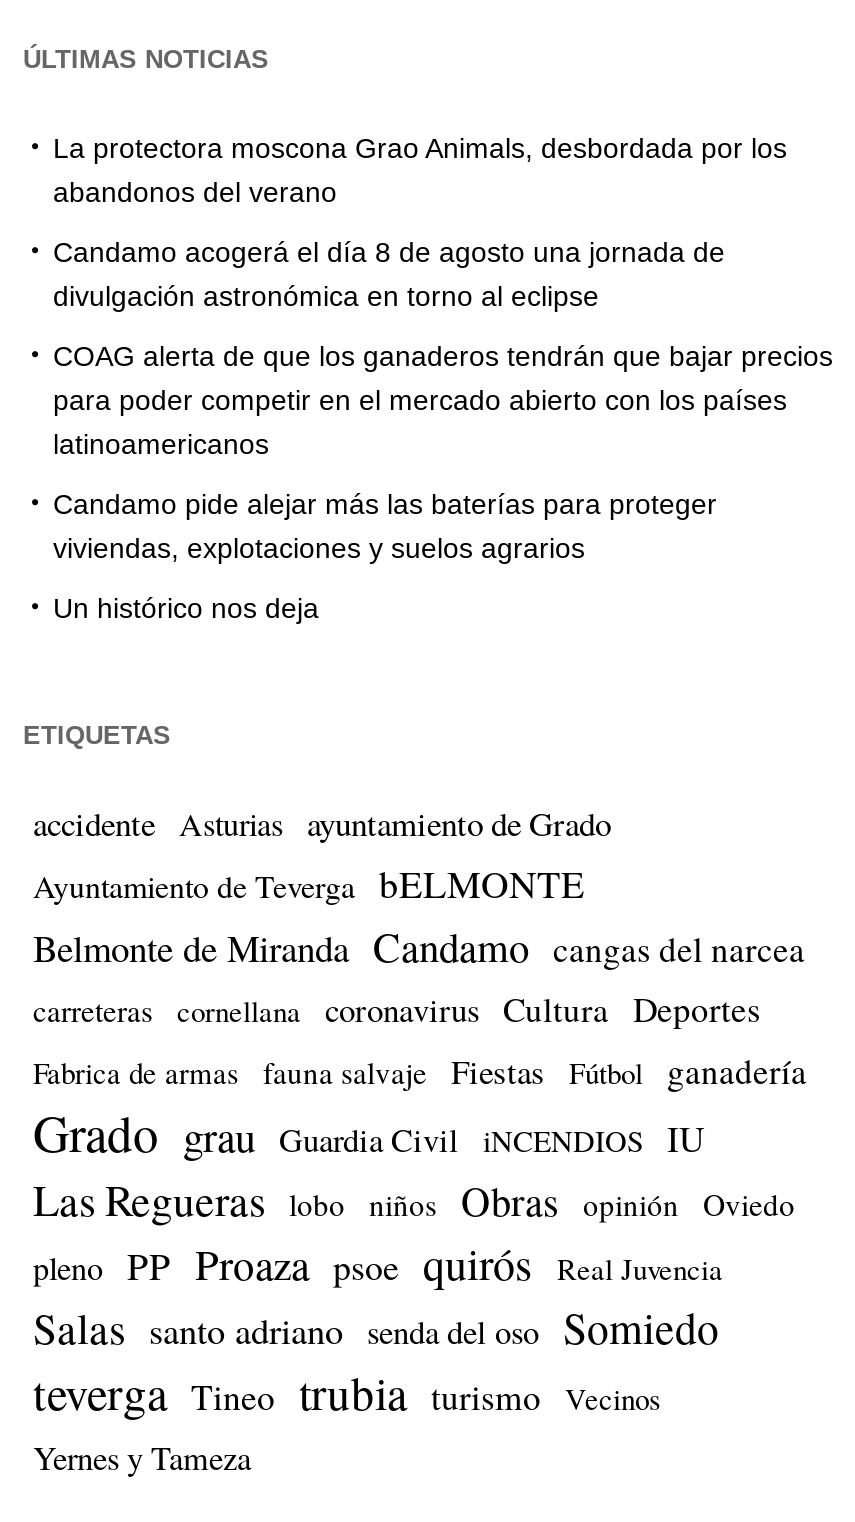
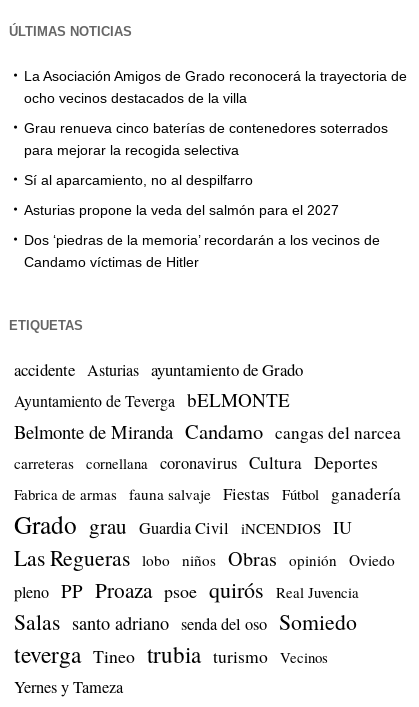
[53,131,787,207] La protectora moscona Grao Animals, desbordada por los | abandonos del verano -> [24,68,407,106] La Asociación Amigos de Grado reconocerá la trayectoria de | ocho vecinos destacados de la villa
[53,235,725,311] Candamo acogerá el día 8 de agosto una jornada de | divulgación astronómica en torno al eclipse -> [24,120,388,158] Grau renueva cinco baterías de contenedores soterrados | para mejorar la recogida selectiva
[53,339,833,459] COAG alerta de que los ganaderos tendrán que bajar precios | para poder competir en el mercado abierto con los países | latinoamericanos -> [24,172,253,188] Sí al aparcamiento, no al despilfarro
[53,487,717,563] Candamo pide alejar más las baterías para proteger | viviendas, explotaciones y suelos agrarios -> [24,202,339,218] Asturias propone la veda del salmón para el 2027
[53,591,319,623] Un histórico nos deja -> [24,232,380,270] Dos ‘piedras de la memoria’ recordarán a los vecinos de | Candamo víctimas de Hitler

